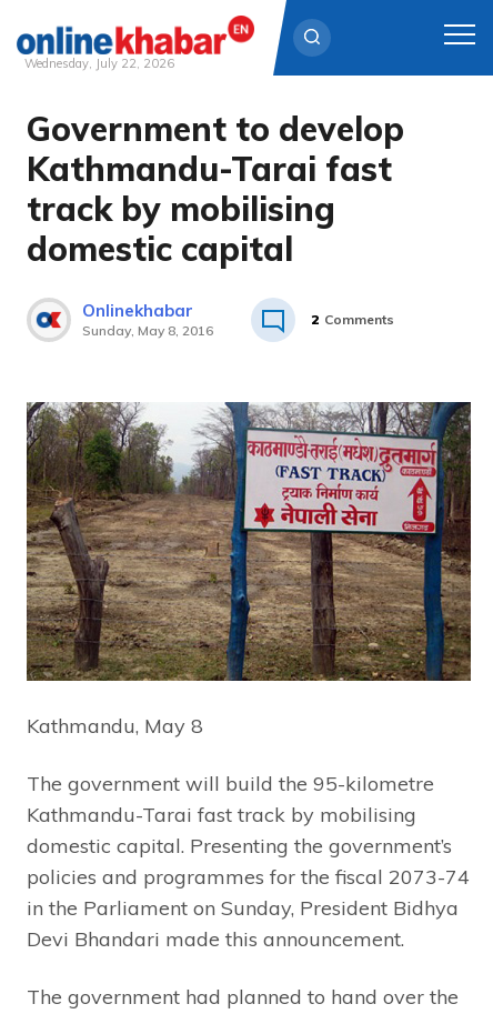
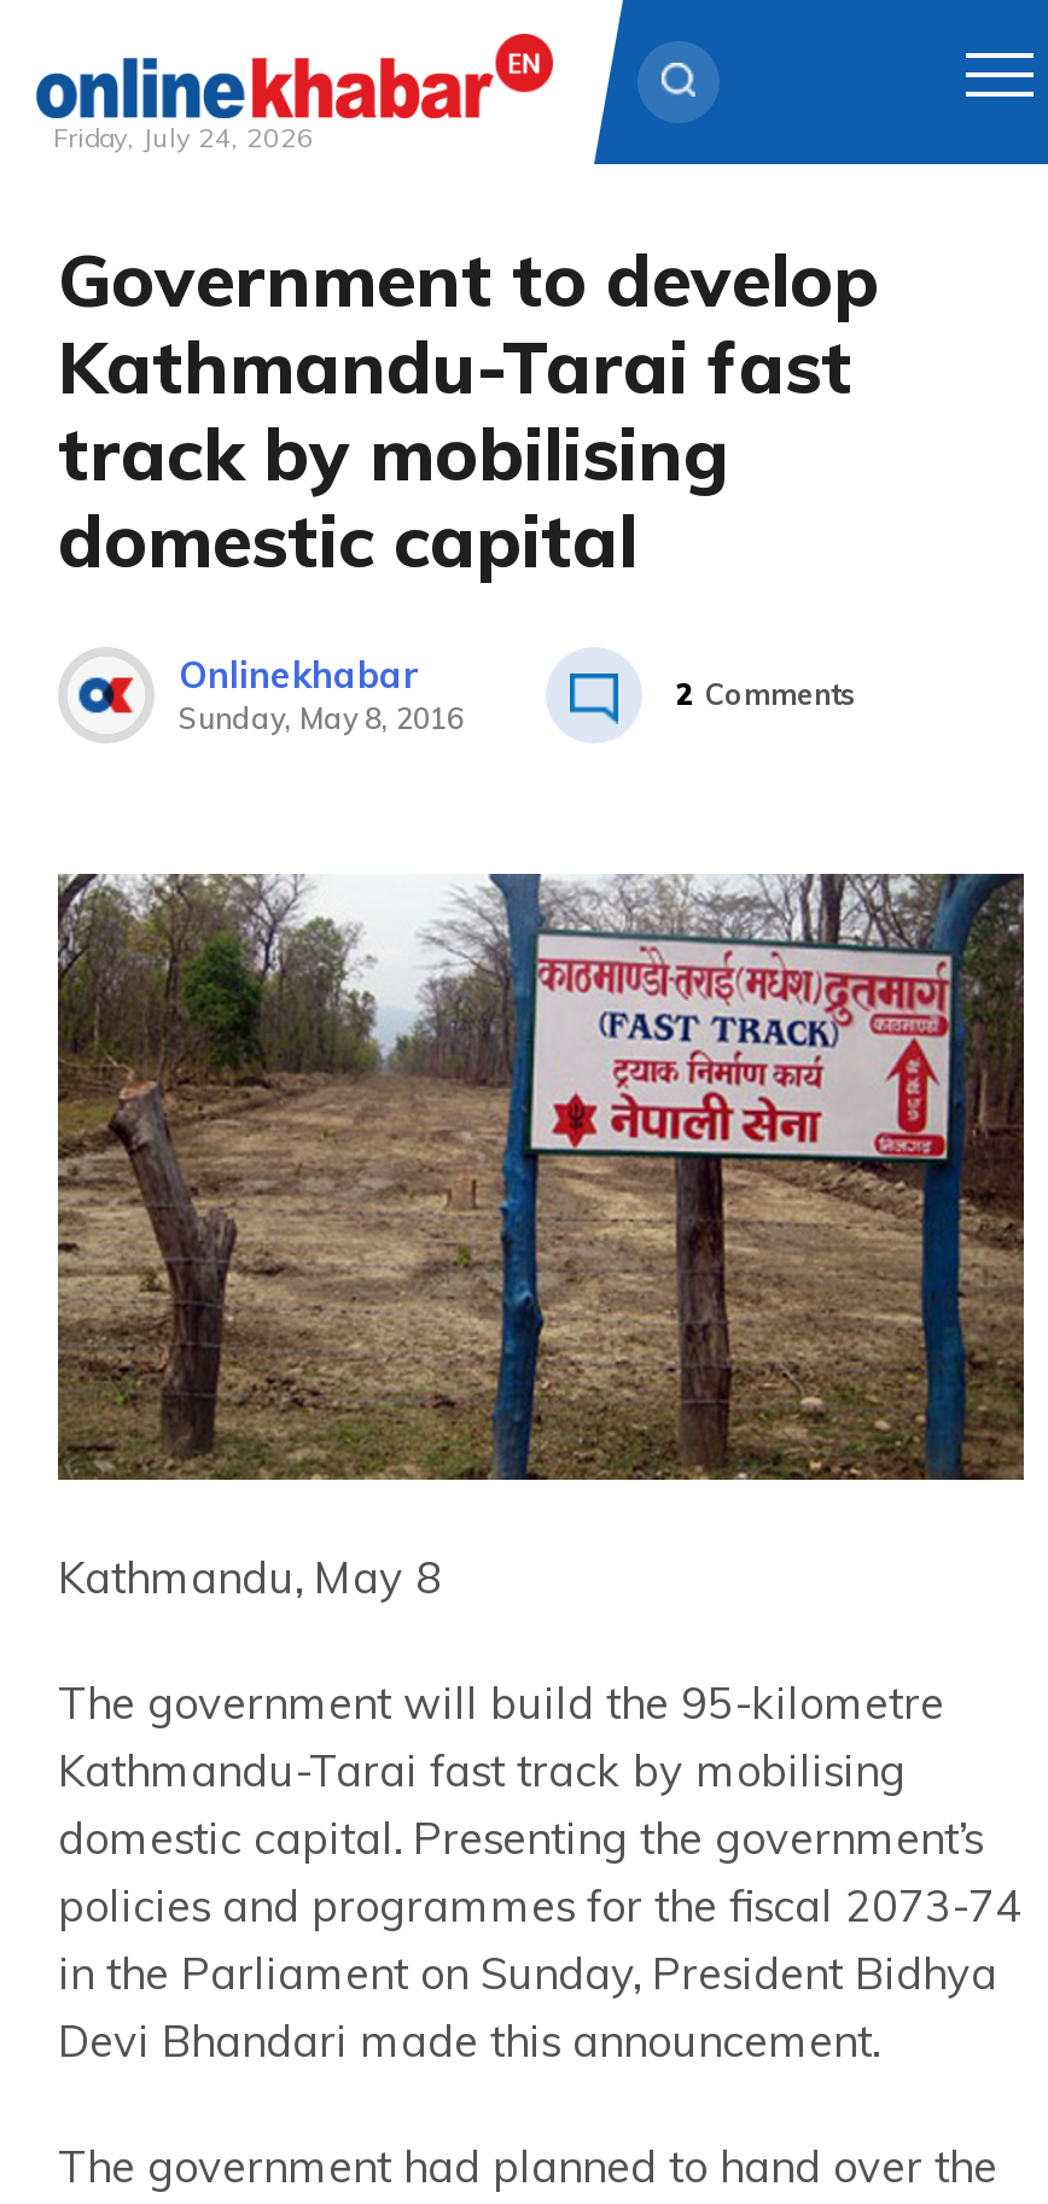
[24,56,174,71] Wednesday, July 22, 2026 -> [53,121,314,154] Friday, July 24, 2026

